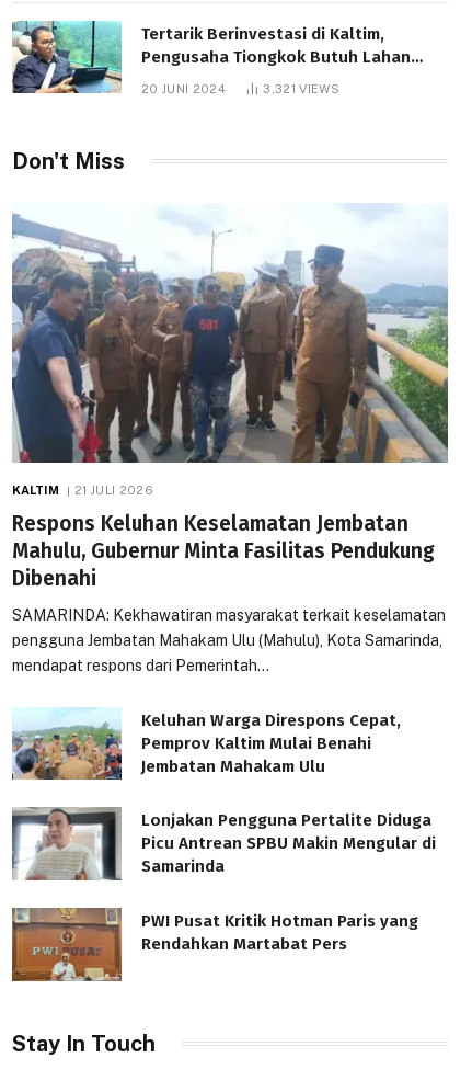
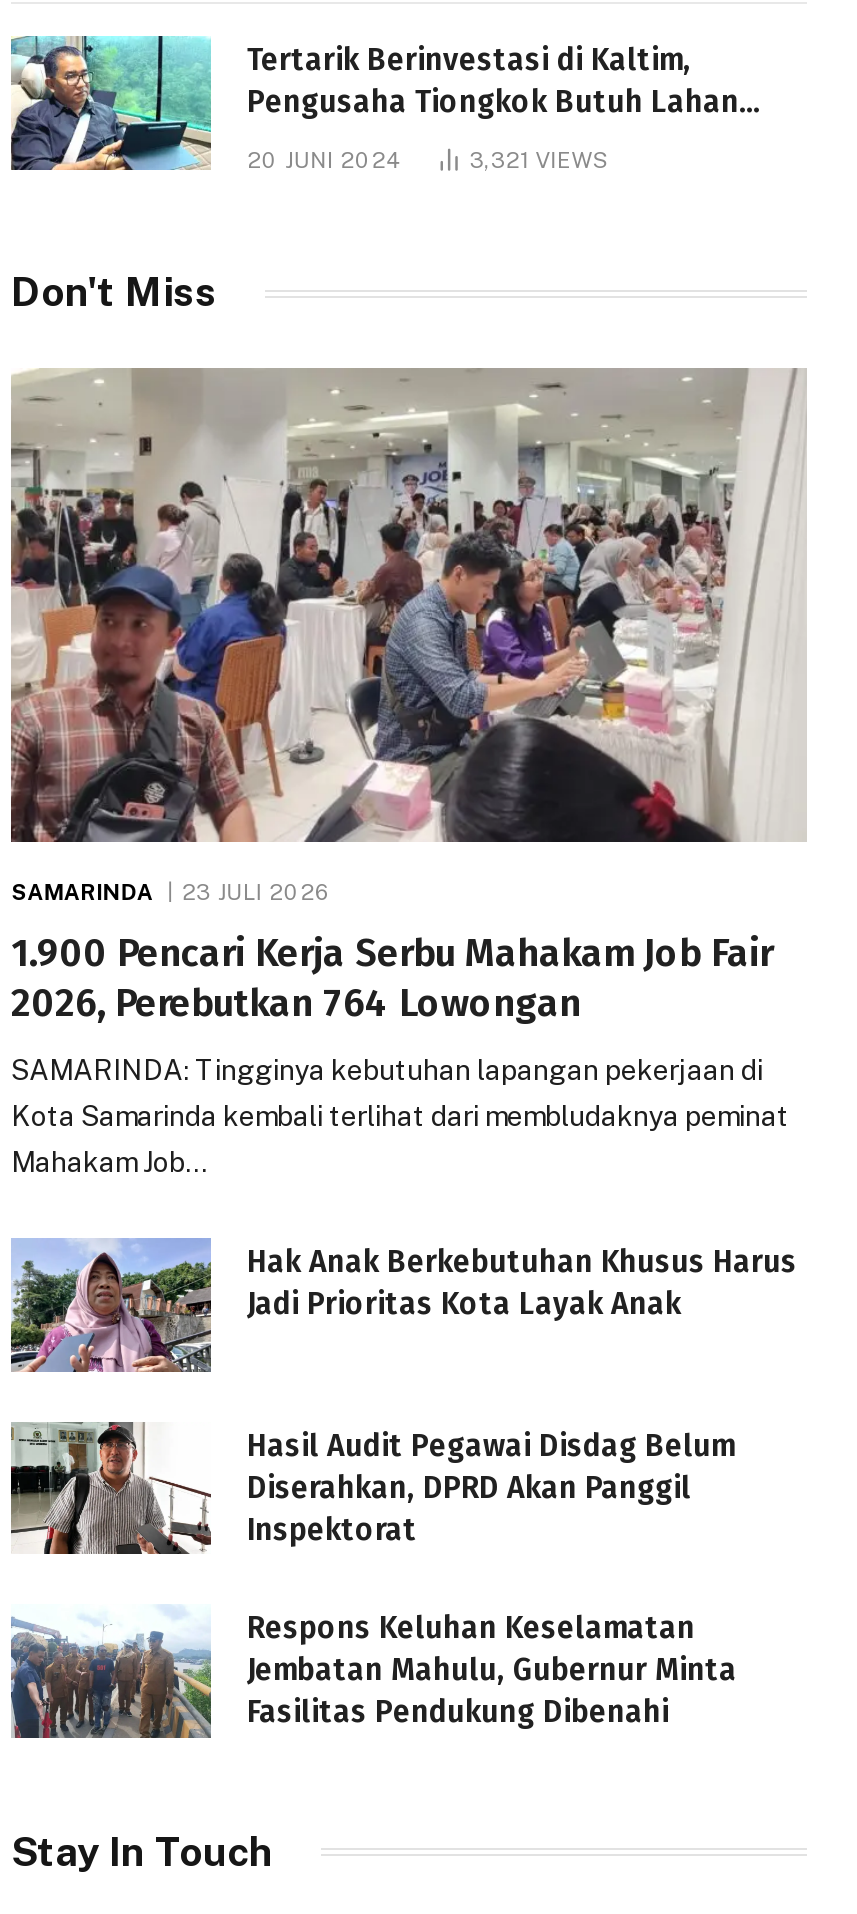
[11,203,449,496] [image] | KALTIM | 21 JULI 2026 -> [9,367,807,904] [image] | SAMARINDA | 23 JULI 2026
[12,511,435,591] Respons Keluhan Keselamatan Jembatan | Mahulu, Gubernur Minta Fasilitas Pendukung | Dibenahi -> [11,930,773,1026] 1.900 Pencari Kerja Serbu Mahakam Job Fair | 2026, Perebutkan 764 Lowongan
[12,606,446,674] SAMARINDA: Kekhawatiran masyarakat terkait keselamatan | pengguna Jembatan Mahakam Ulu (Mahulu), Kota Samarinda, | mendapat respons dari Pemerintah… -> [11,1054,789,1178] SAMARINDA: Tingginya kebutuhan lapangan pekerjaan di | Kota Samarinda kembali terlihat dari membludaknya peminat | Mahakam Job…
[12,707,401,781] [image] | Keluhan Warga Direspons Cepat, | Pemprov Kaltim Mulai Benahi | Jembatan Mahakam Ulu -> [9,1243,797,1373] [image] | Hak Anak Berkebutuhan Khusus Harus | Jadi Prioritas Kota Layak Anak
[11,806,436,882] [image] | Lonjakan Pengguna Pertalite Diduga | Picu Antrean SPBU Makin Mengular di | Samarinda -> [9,1423,735,1555] [image] | Hasil Audit Pegawai Disdag Belum | Diserahkan, DPRD Akan Panggil | Inspektorat
[11,907,418,982] [image] | PWI Pusat Kritik Hotman Paris yang | Rendahkan Martabat Pers -> [9,1609,737,1741] [image] | Respons Keluhan Keselamatan | Jembatan Mahulu, Gubernur Minta | Fasilitas Pendukung Dibenahi

